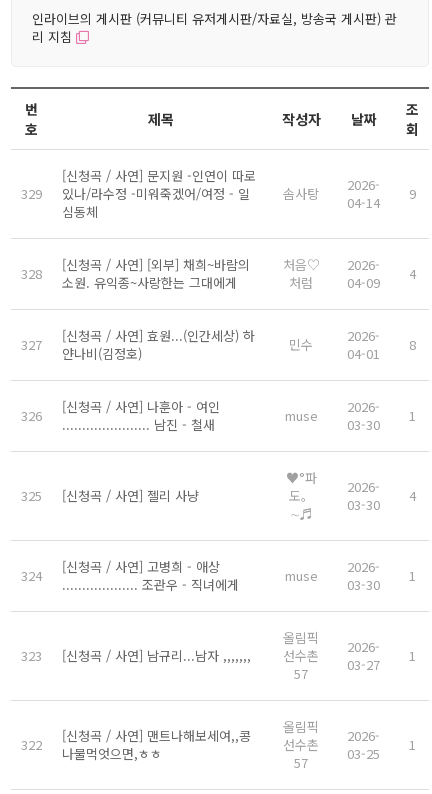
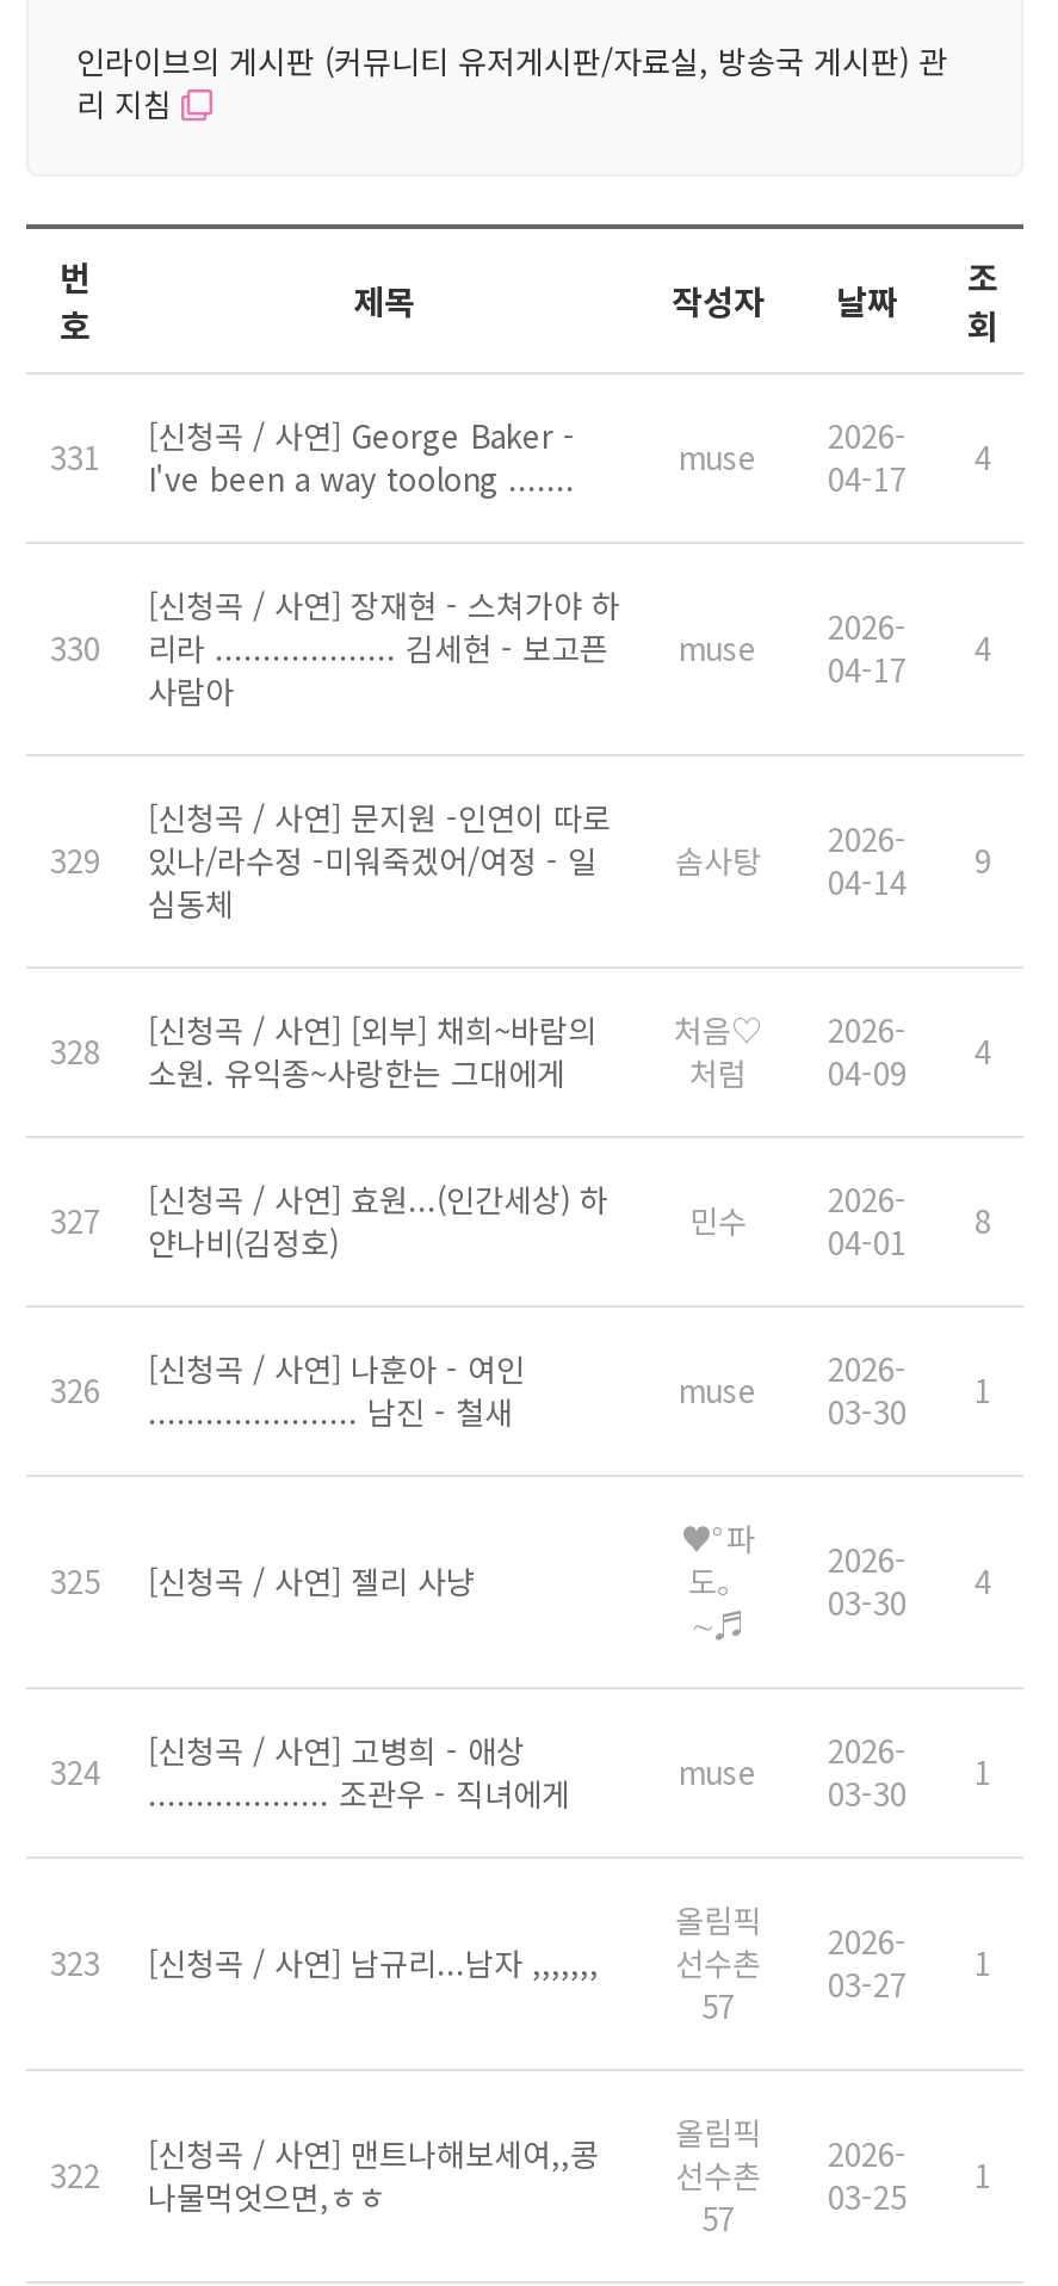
none -> [50,412,991,500] 331 | [신청곡 / 사연] George Baker - | I've been a way toolong ....... | muse | 2026- | 04-17 | 4
none -> [50,624,100,669] 330
none -> [148,581,620,712] [신청곡 / 사연] 장재현 - 스쳐가야 하 | 리라 ................... 김세현 - 보고픈 | 사람아
none -> [679,603,991,691] muse | 2026- | 04-17 | 4

